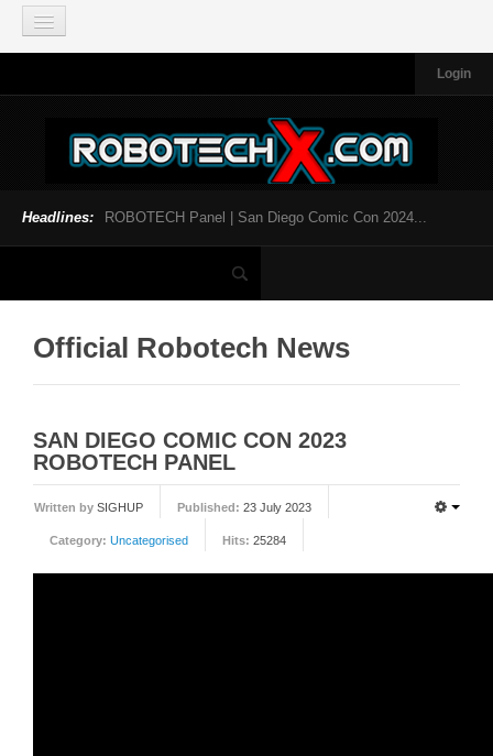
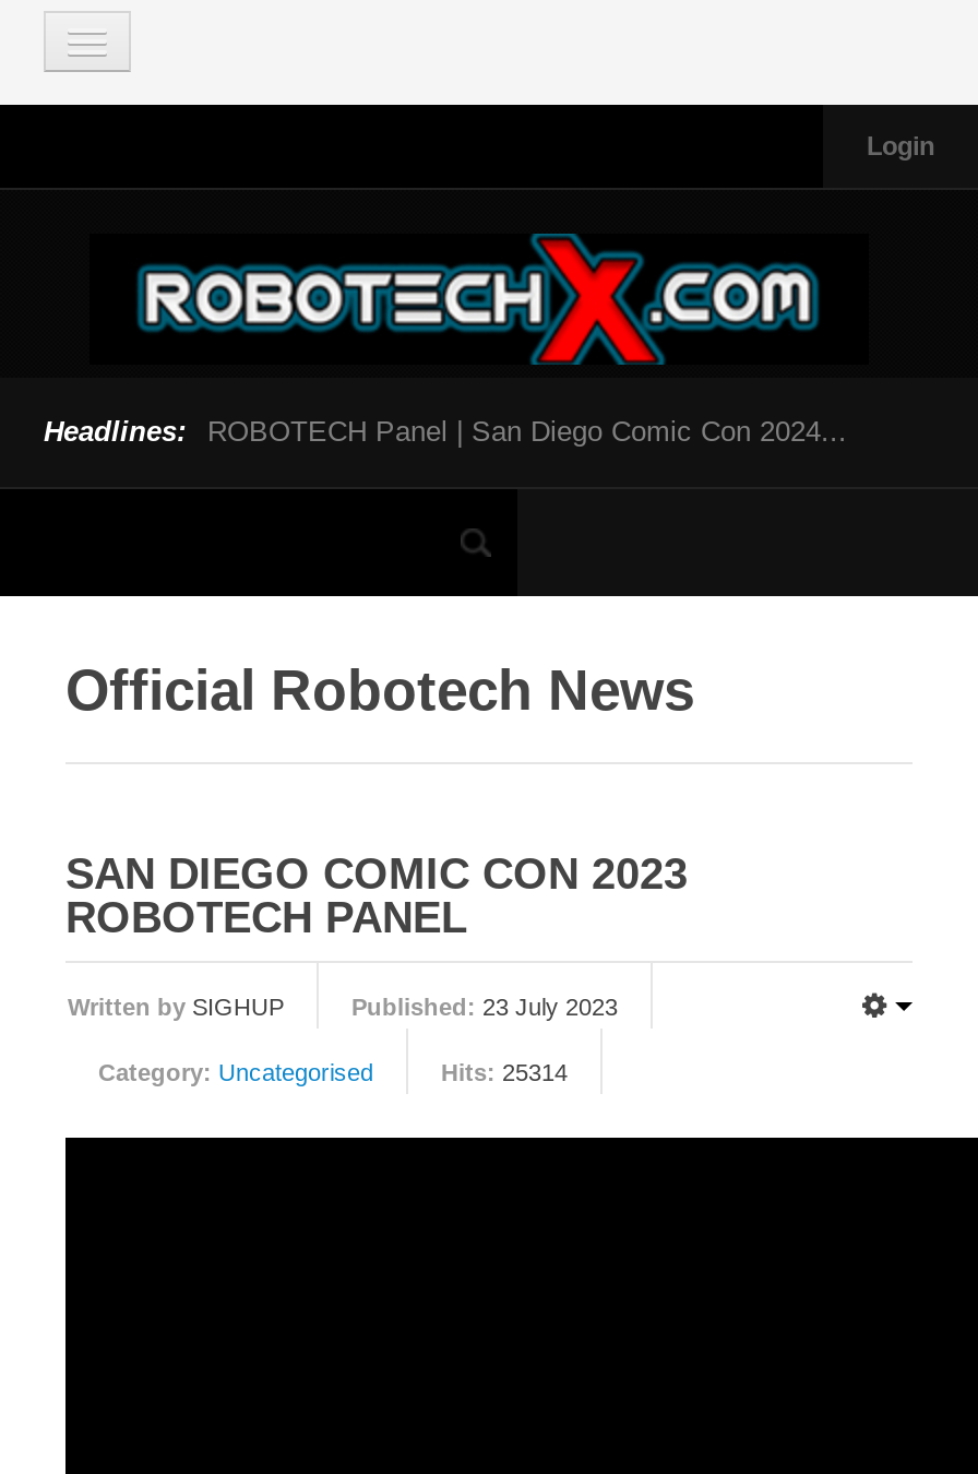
[222,534,286,547] Hits: 25284 -> [441,1059,568,1085] Hits: 25314

